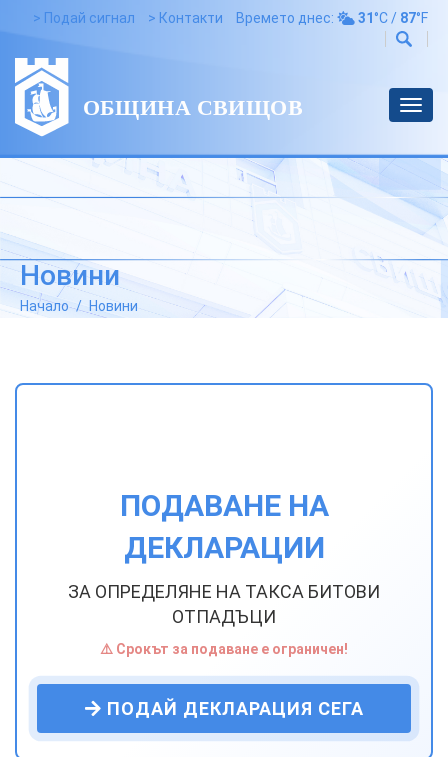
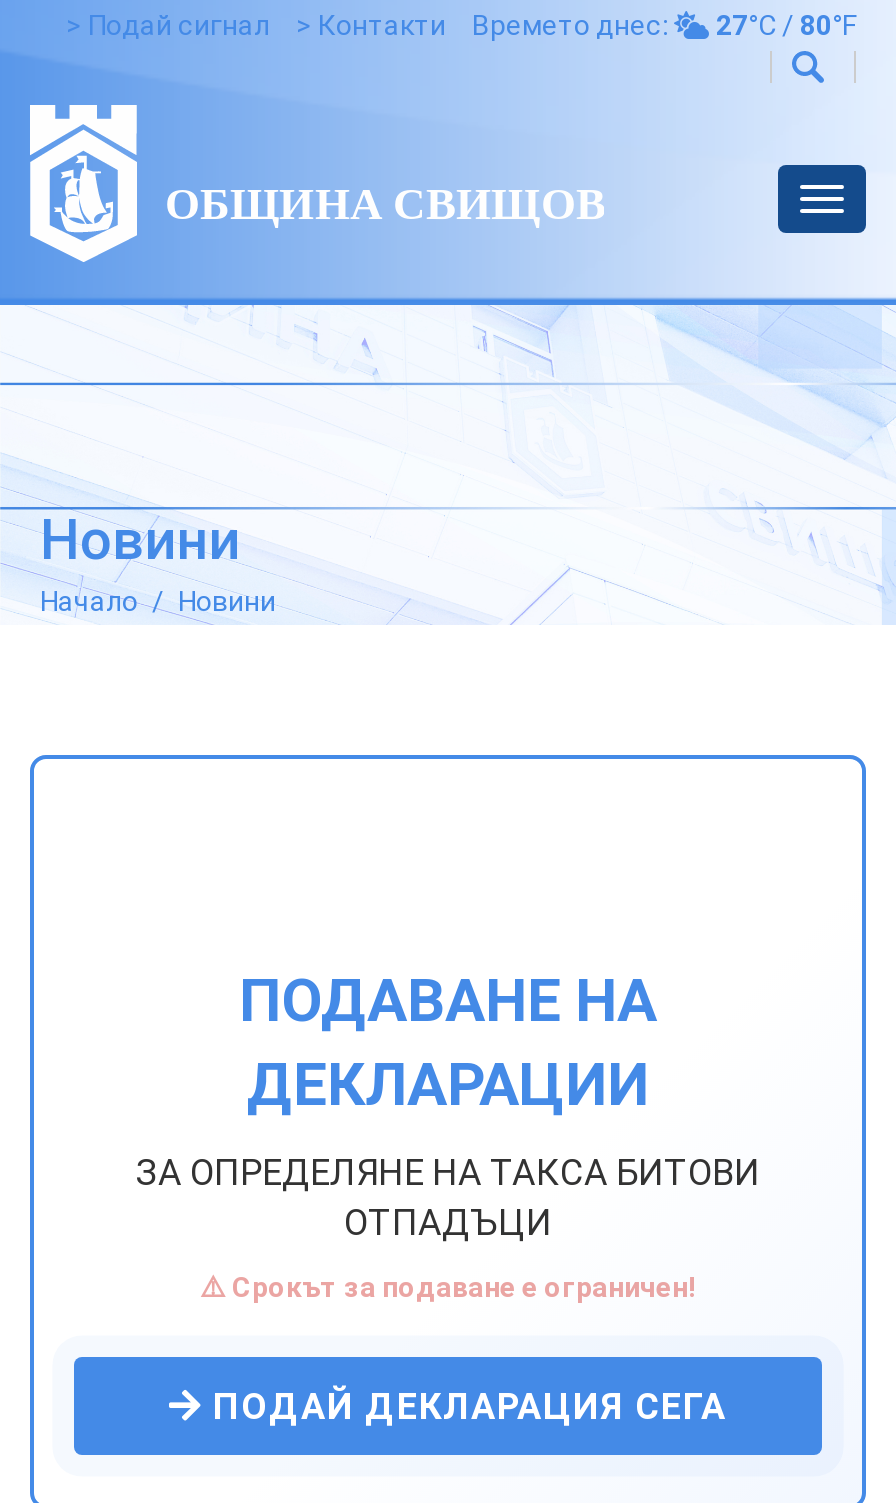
[358,10,428,26] 31°C / 87°F -> [716,9,856,41] 27°C / 80°F

